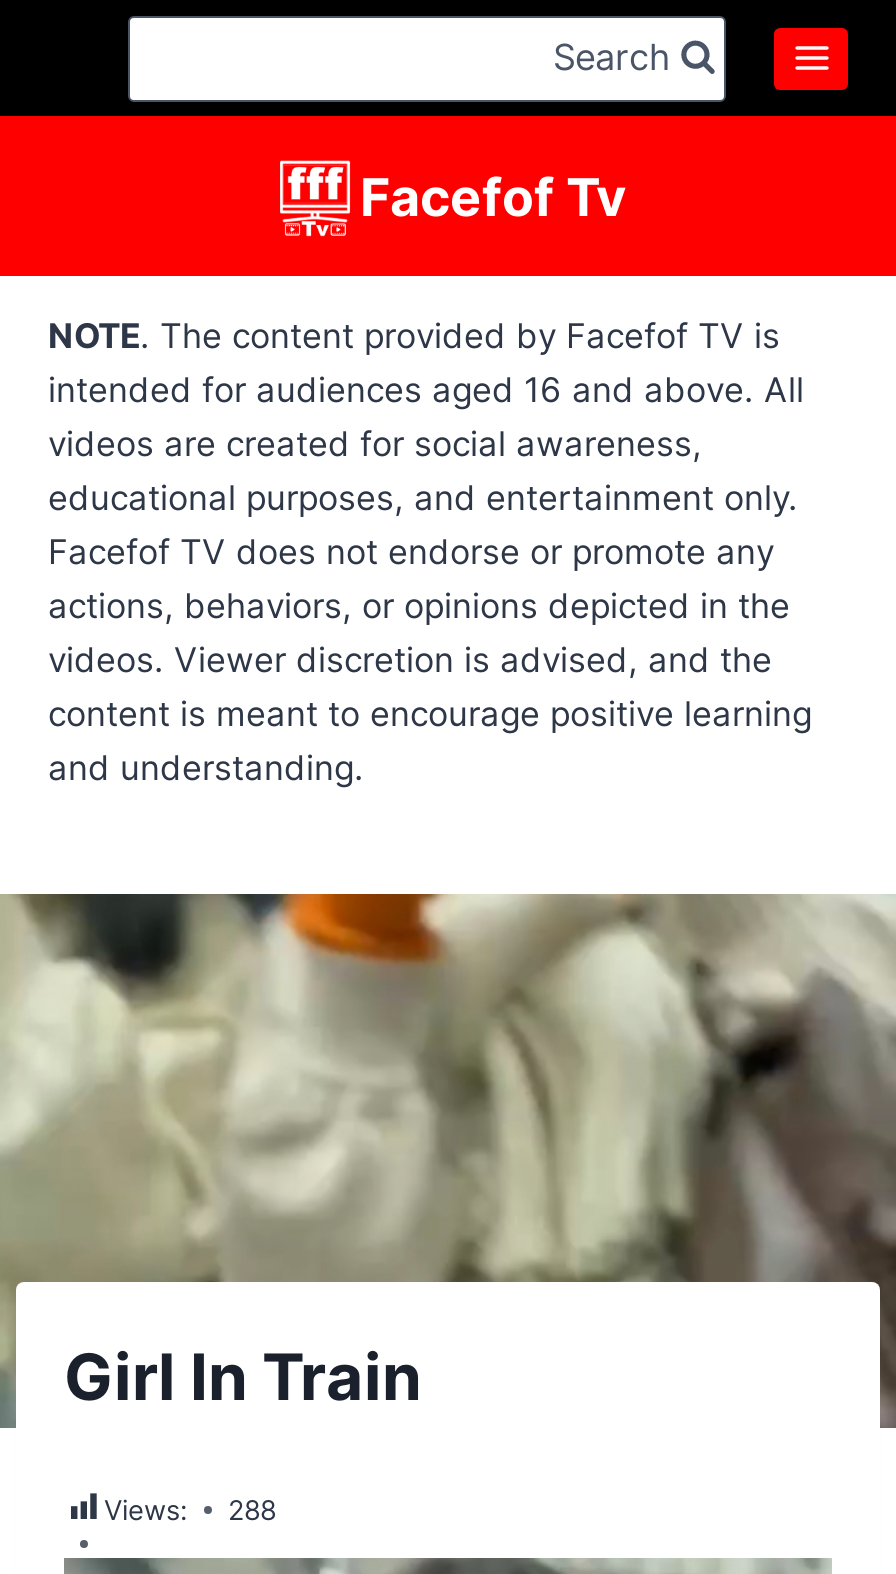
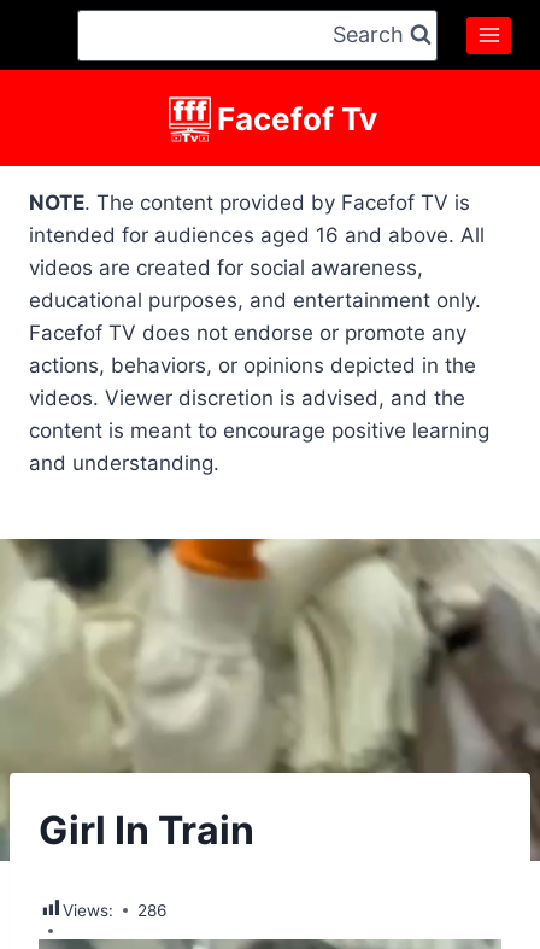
[104,1493,276,1525] Views: 288 -> [63,900,166,920] Views: 286

